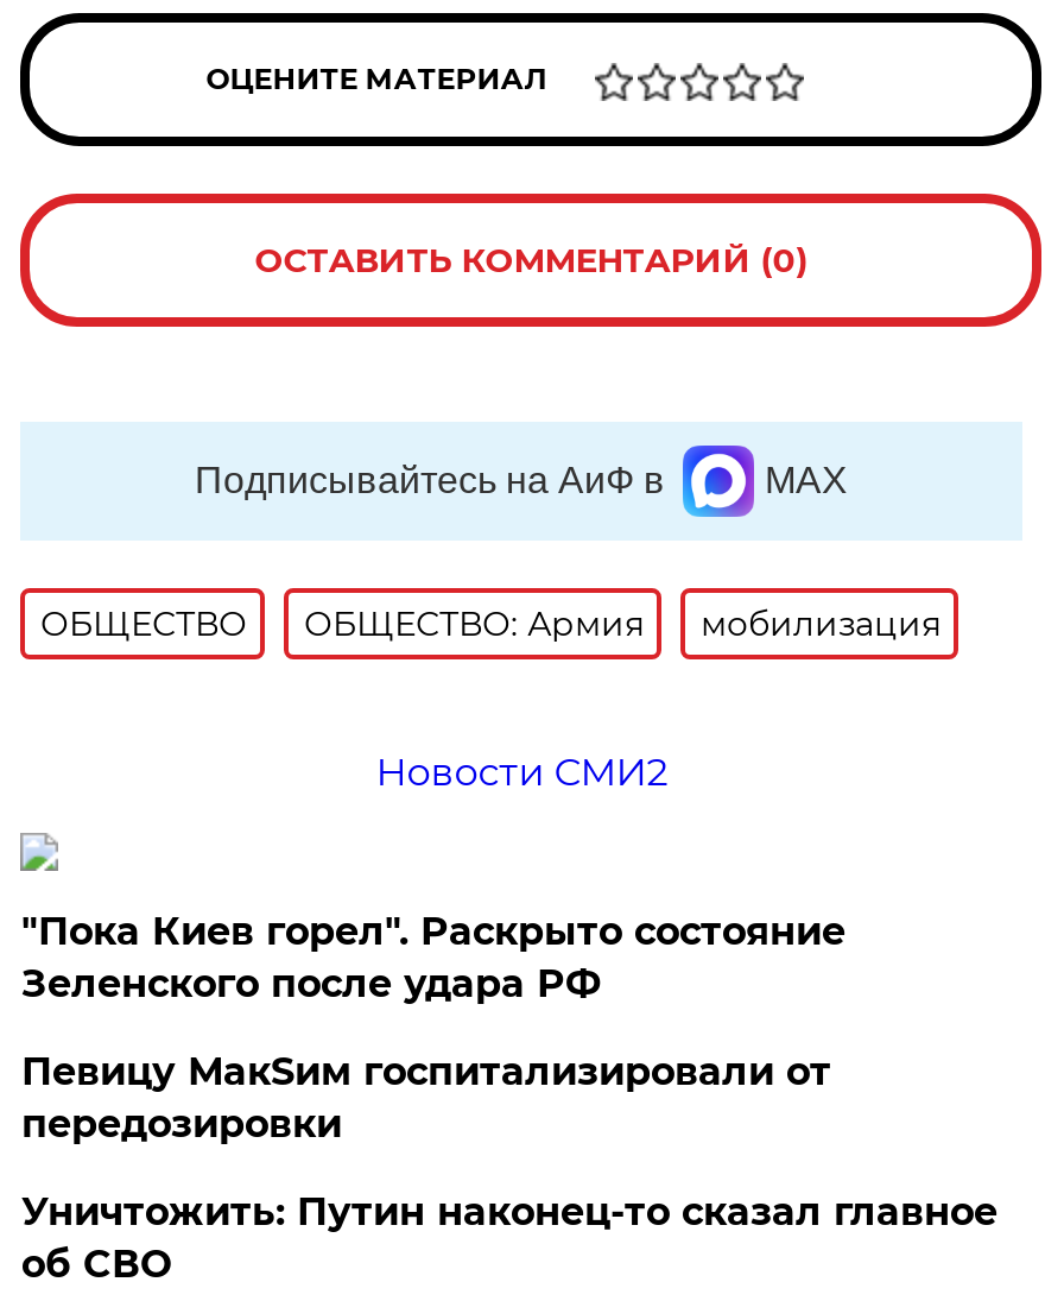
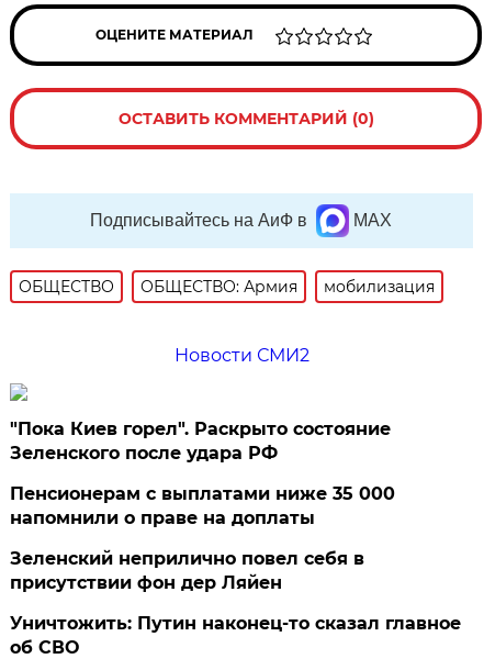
[21,1049,831,1147] Певицу МакSим госпитализировали от | передозировки -> [10,483,396,593] Пенсионерам с выплатами ниже 35 000 | напомнили о праве на доплаты | Зеленский неприлично повел cебя в | присутствии фон дер Ляйен

